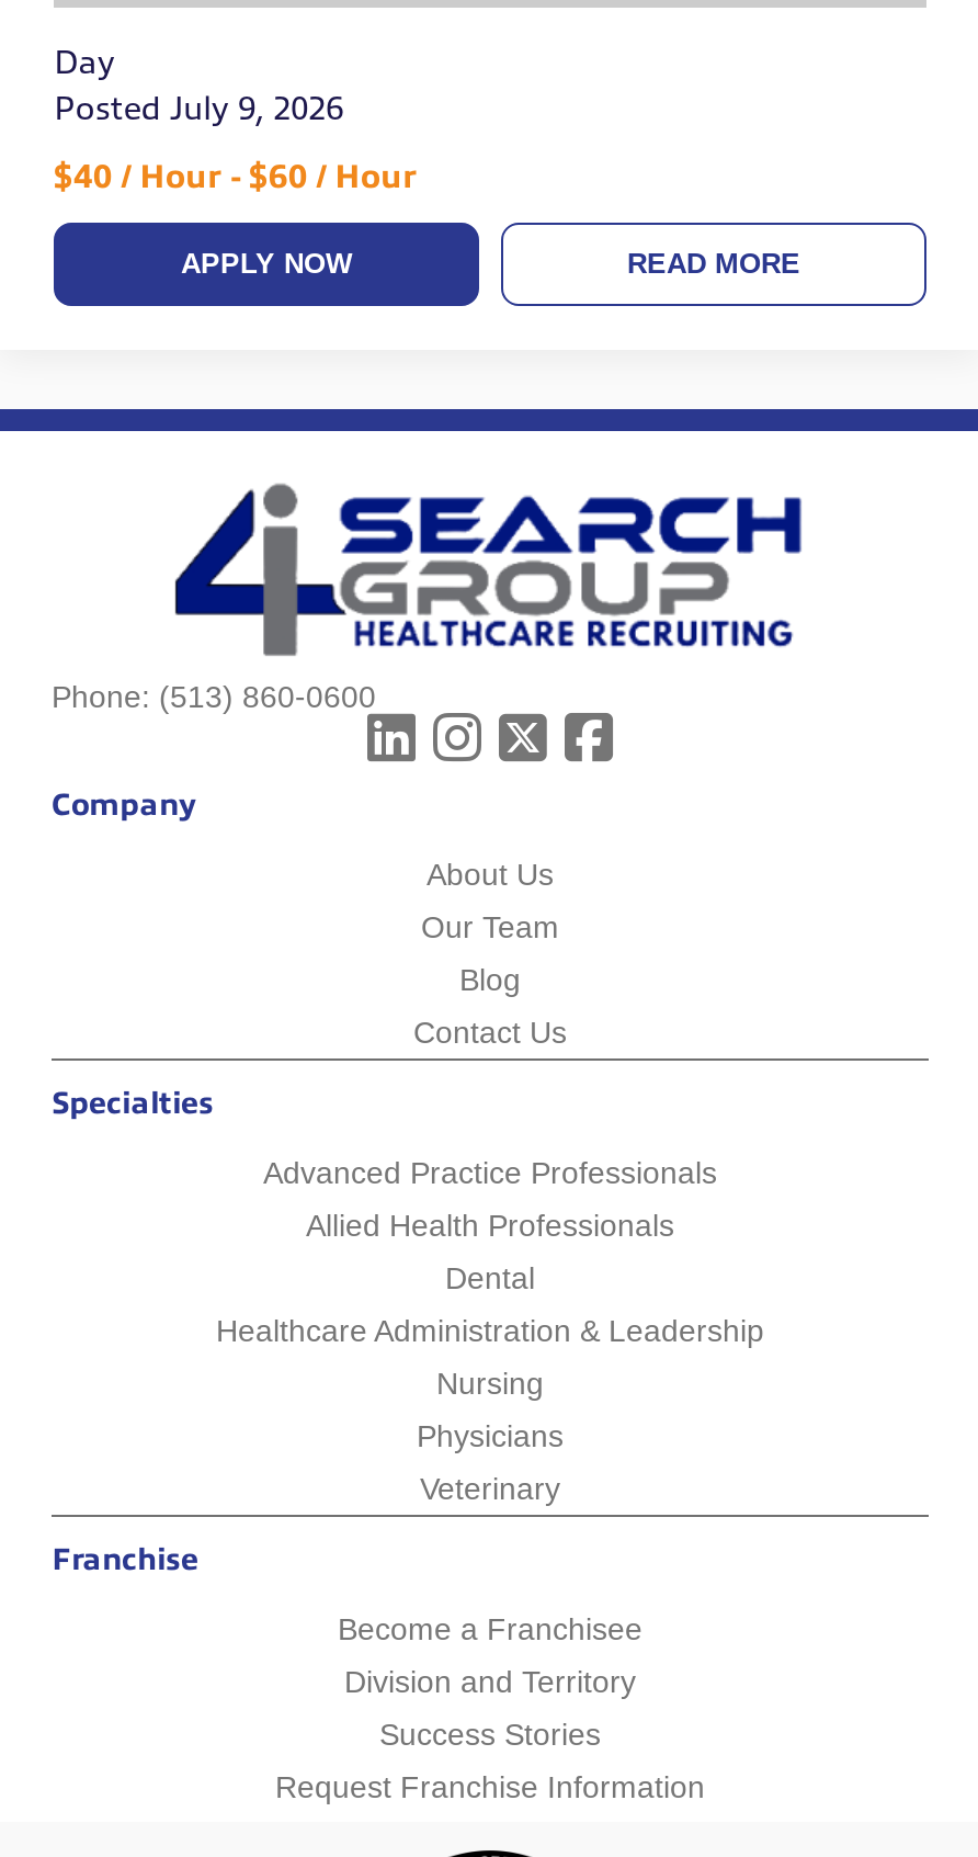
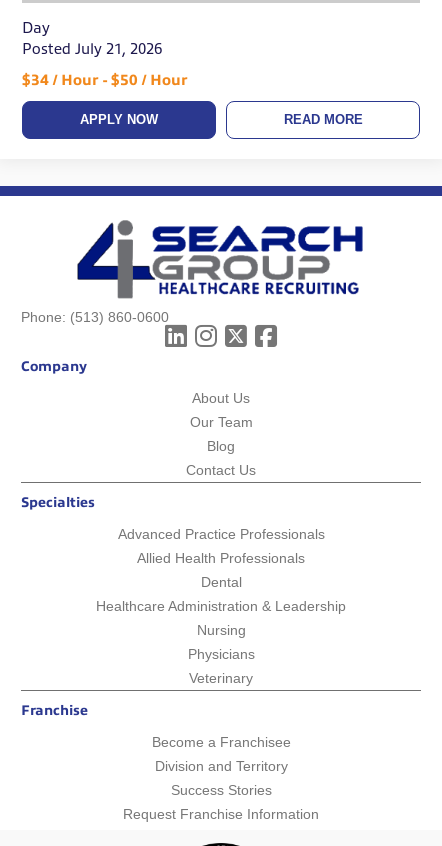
[54,91,343,126] Posted July 9, 2026 -> [22,41,162,57] Posted July 21, 2026
[54,159,418,194] $40 / Hour - $60 / Hour -> [22,72,188,88] $34 / Hour - $50 / Hour

